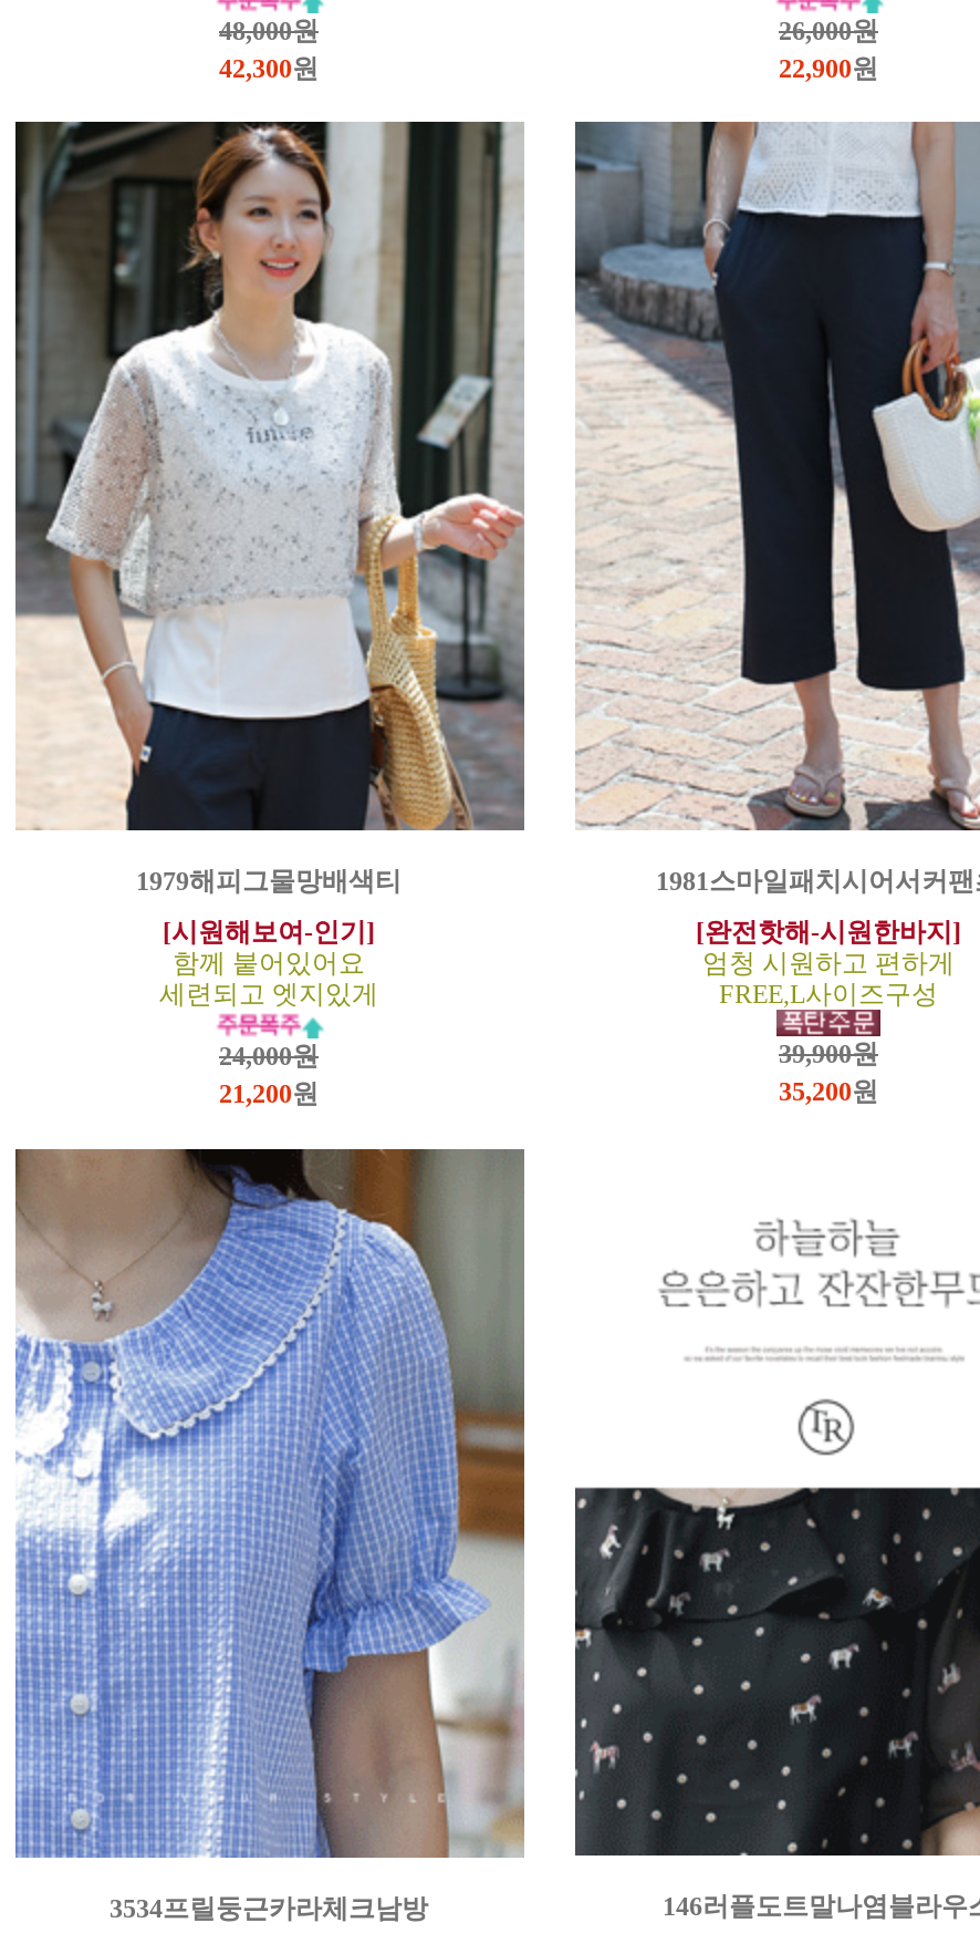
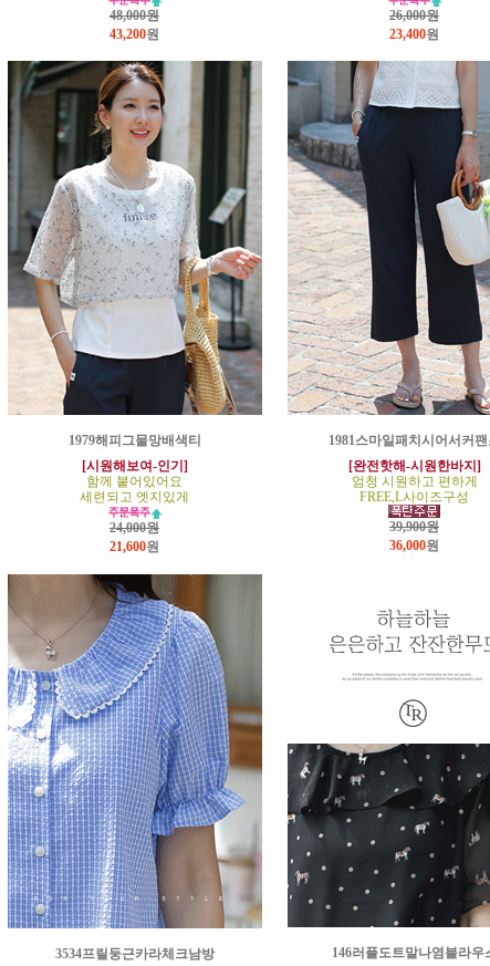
[219,53,319,84] 42,300원 -> [110,27,159,42] 43,200원
[779,53,878,84] 22,900원 -> [389,27,439,42] 23,400원
[219,1078,319,1109] 21,200원 -> [110,539,159,554] 21,600원
[779,1076,878,1107] 35,200원 -> [389,538,439,553] 36,000원

